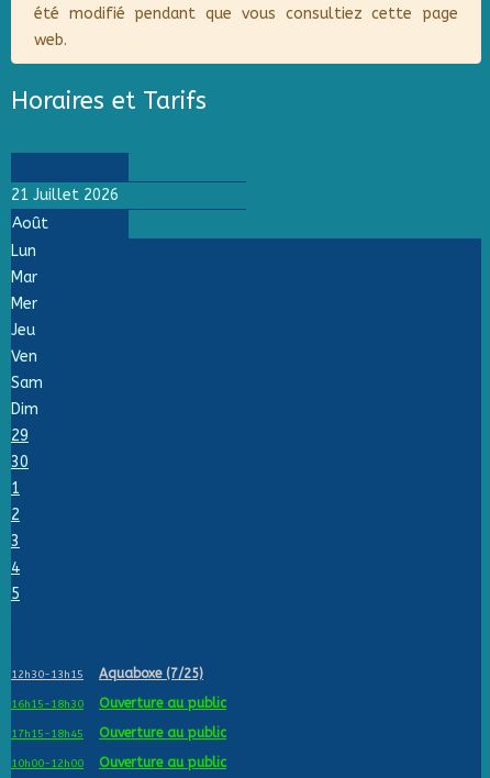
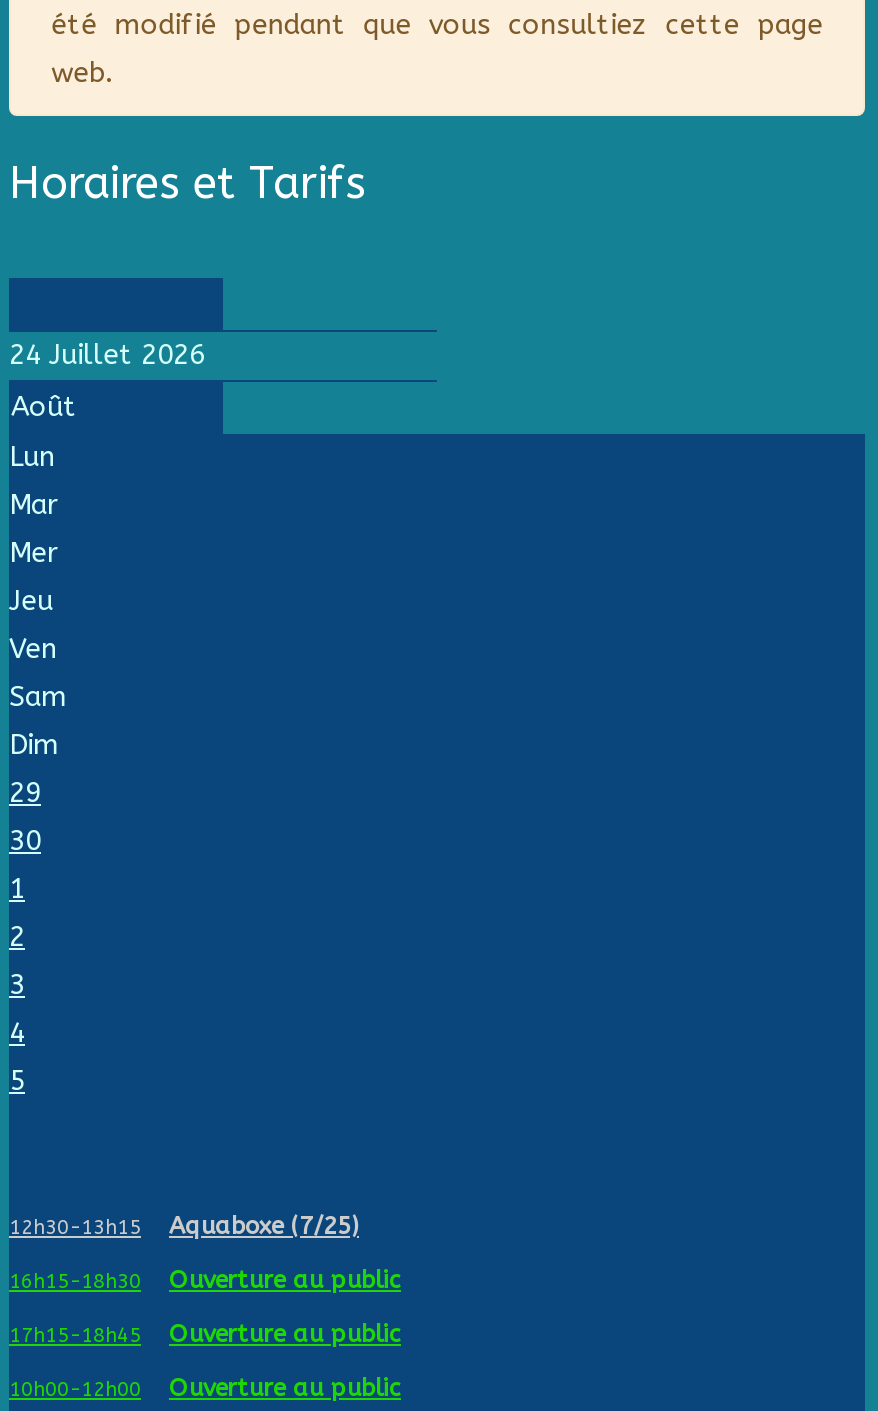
[11,186,119,204] 21 Juillet 2026 -> [9,338,205,372] 24 Juillet 2026

